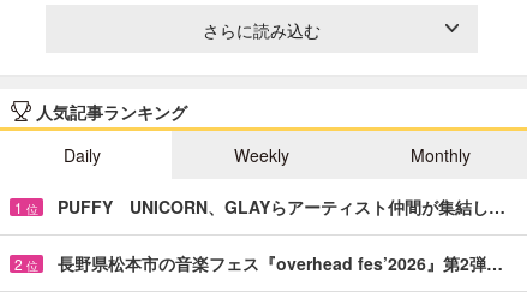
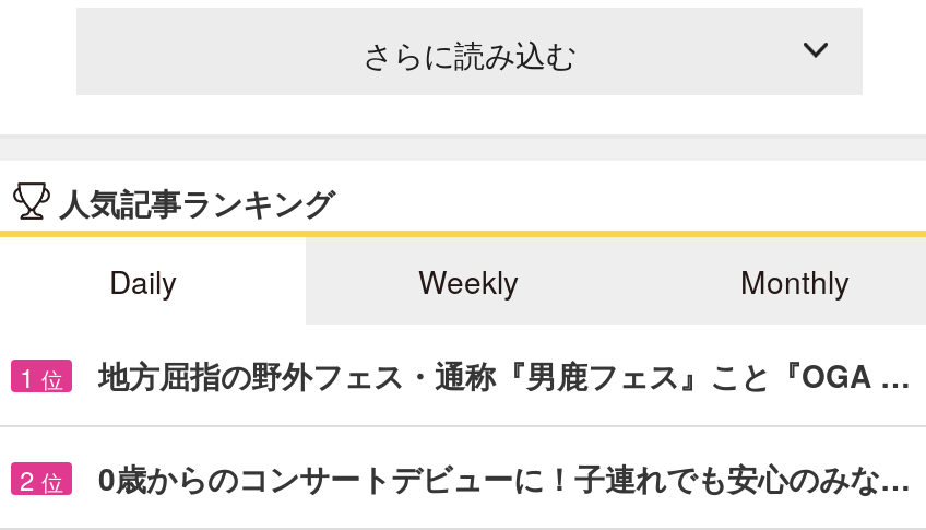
[58,194,505,218] PUFFY UNICORN、GLAYらアーティスト仲間が集結し… -> [98,353,911,396] 地方屈指の野外フェス・通称『男鹿フェス』こと『OGA …
[58,251,503,275] 長野県松本市の音楽フェス『overhead fes’2026』第2弾… -> [98,455,911,499] 0歳からのコンサートデビューに！子連れでも安心のみな…

